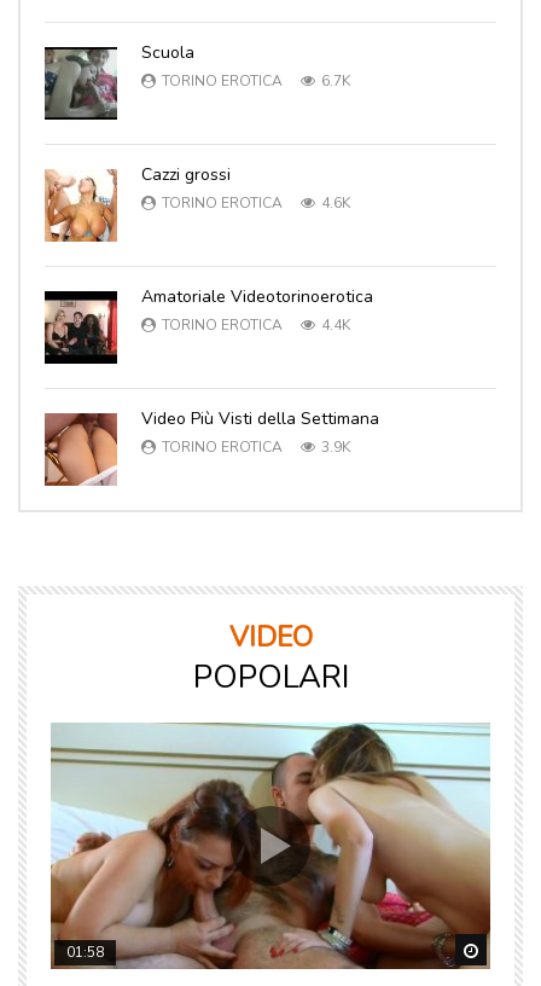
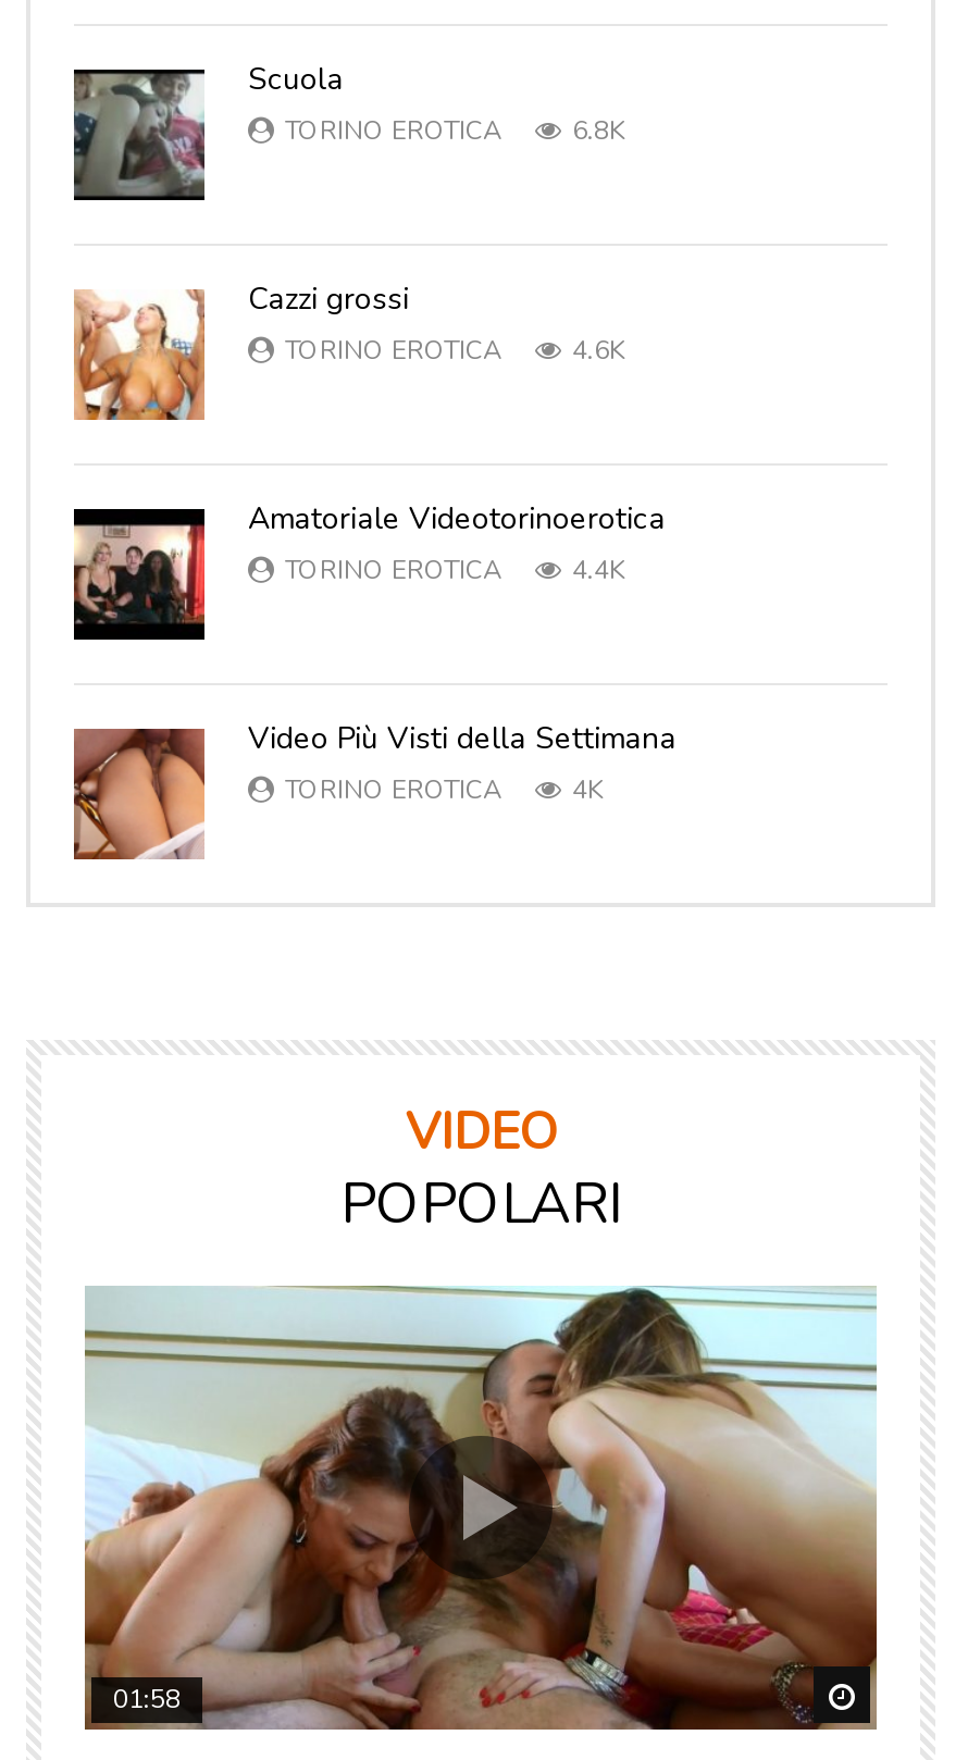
[321,71,350,90] 6.7K -> [572,112,624,147] 6.8K
[162,437,350,456] TORINO EROTICA 3.9K -> [285,771,603,806] TORINO EROTICA 4K

